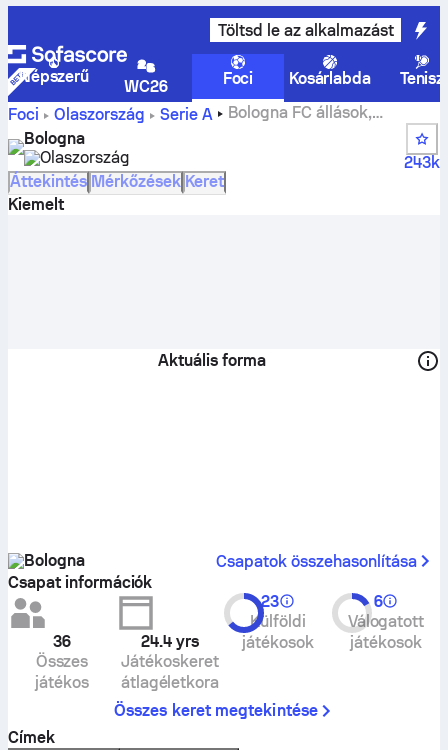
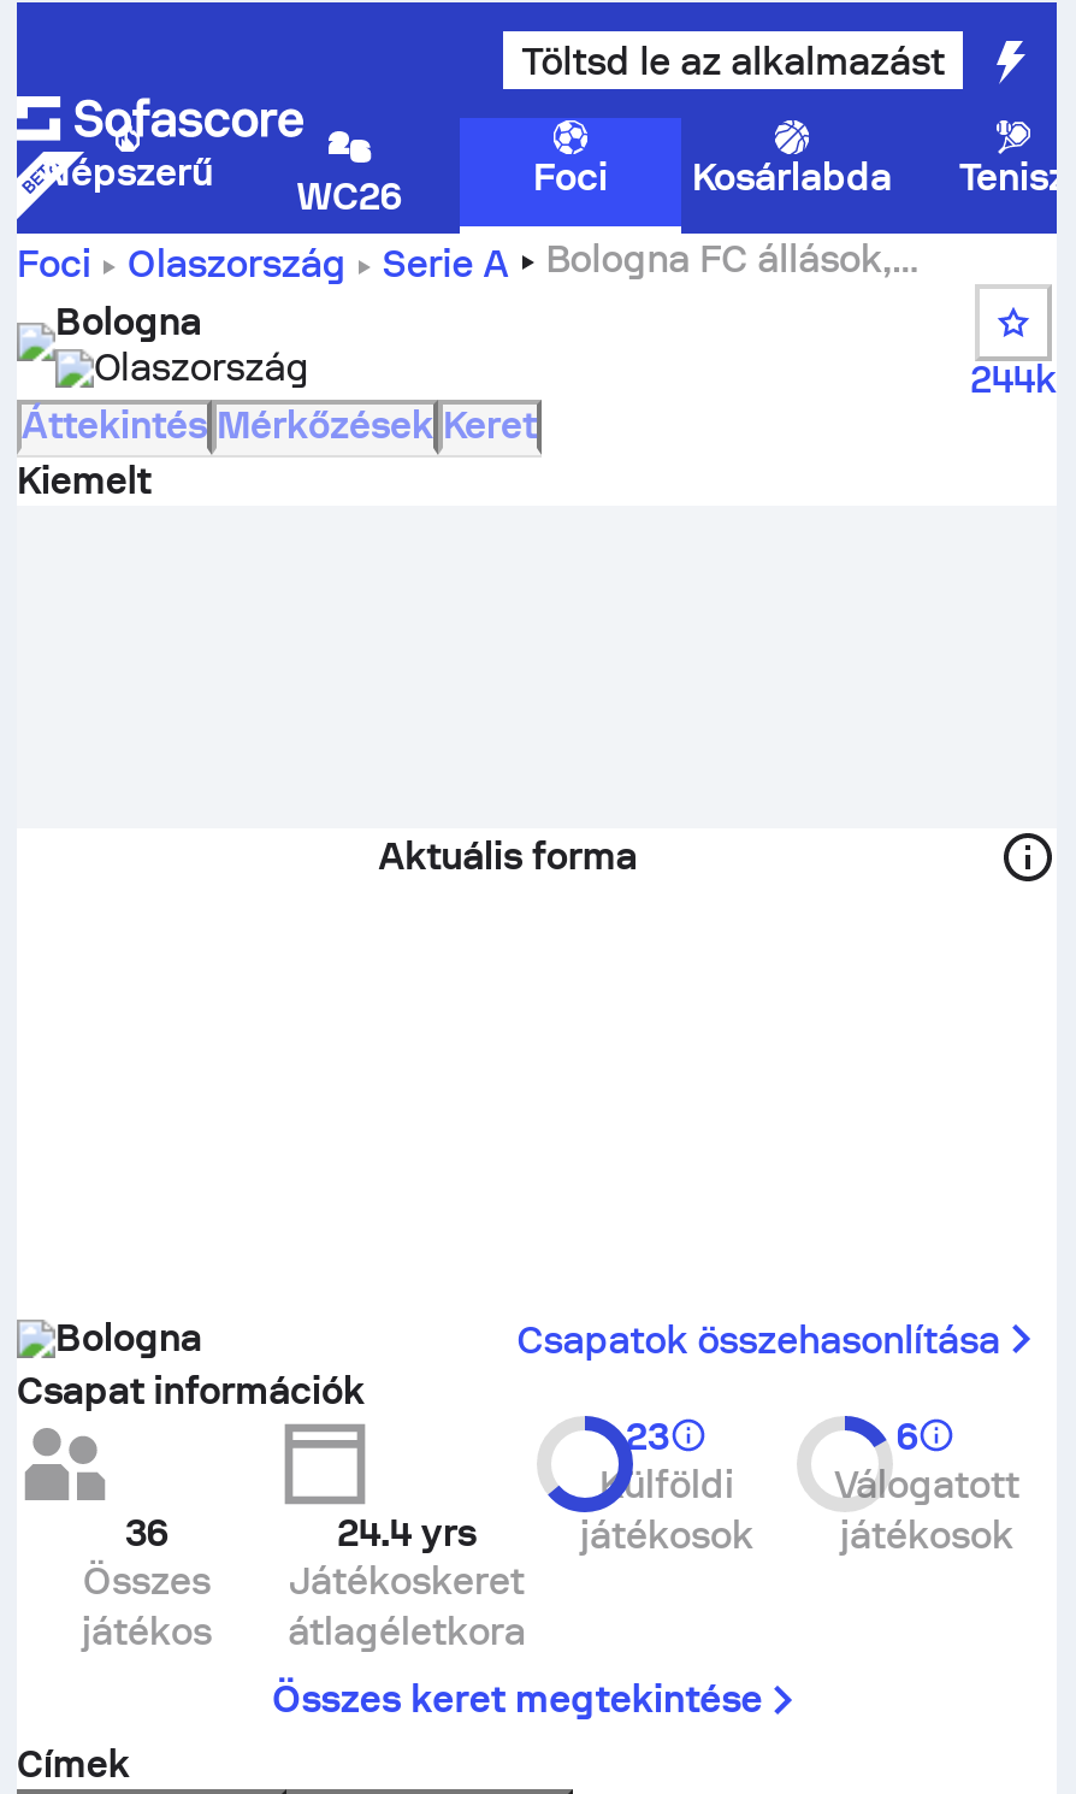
[404,153,440,172] 243k -> [970,356,1057,402] 244k

